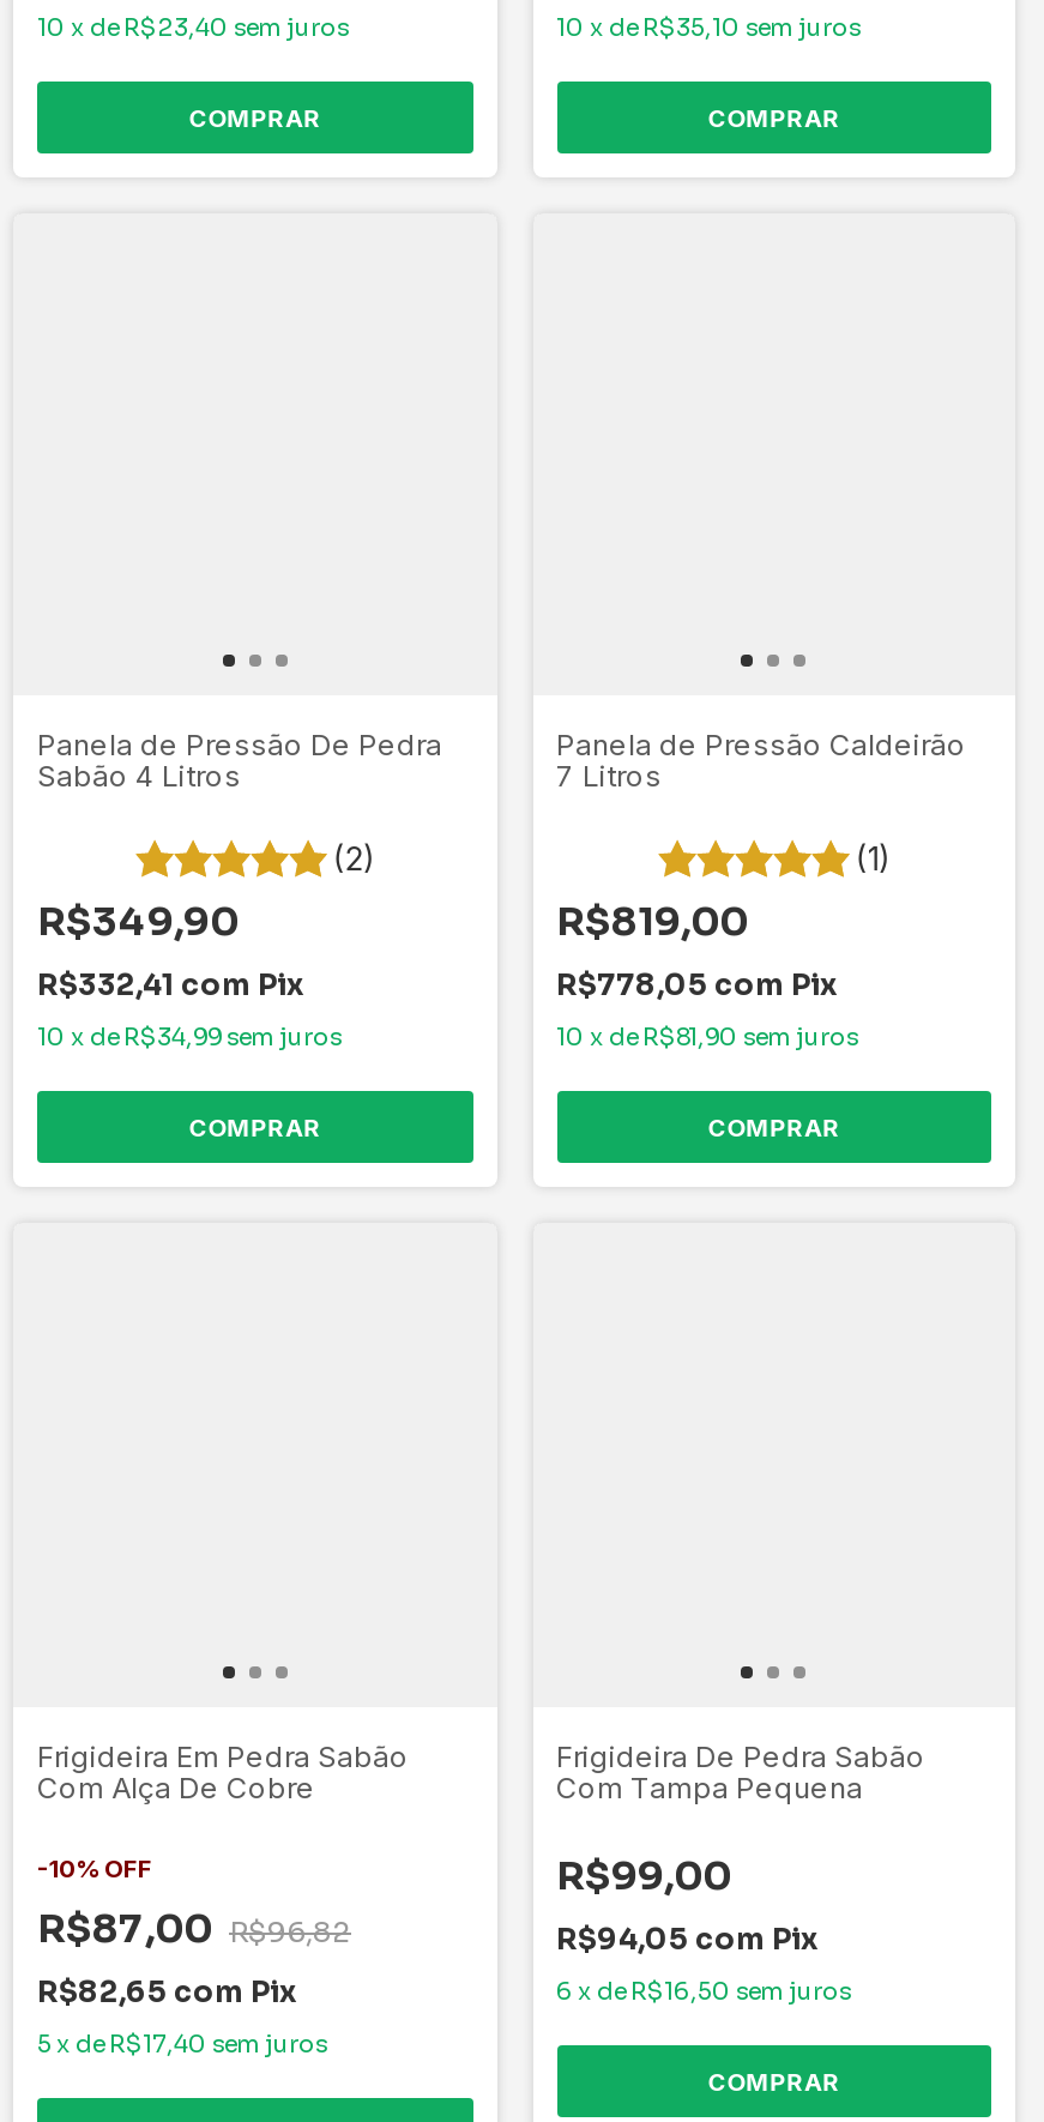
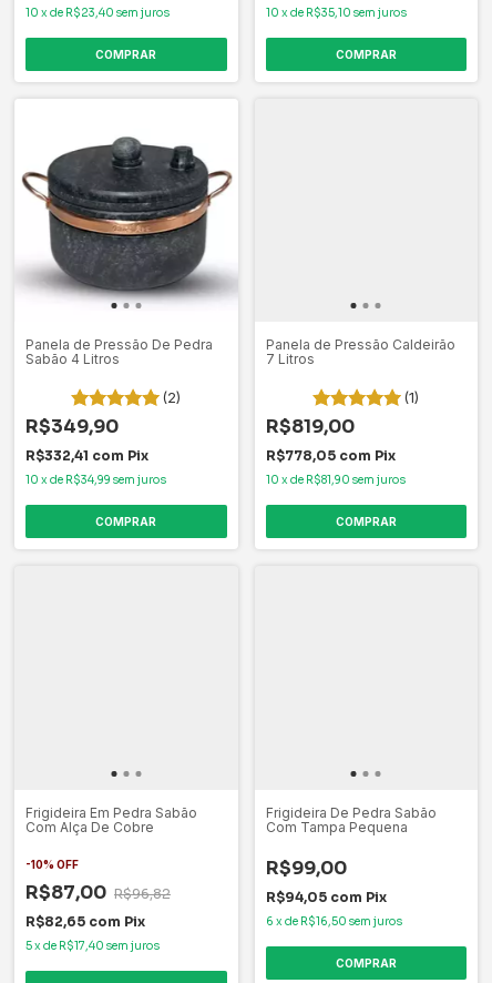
none -> [21,136,235,300] [image]

